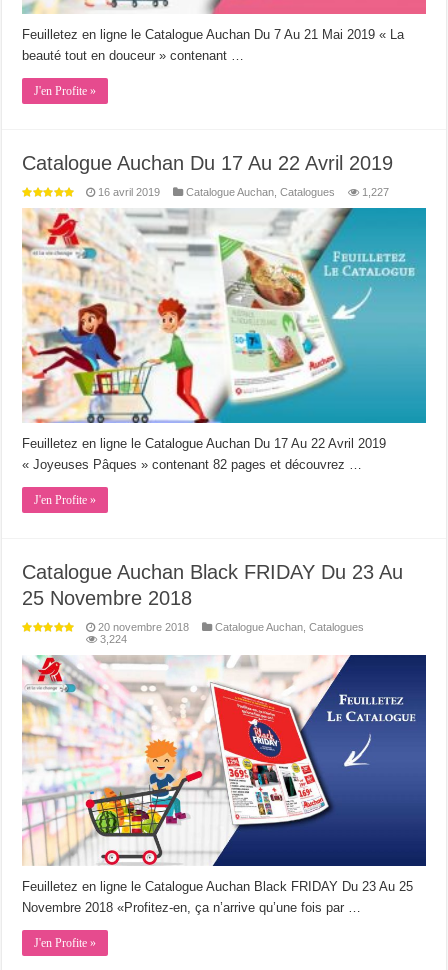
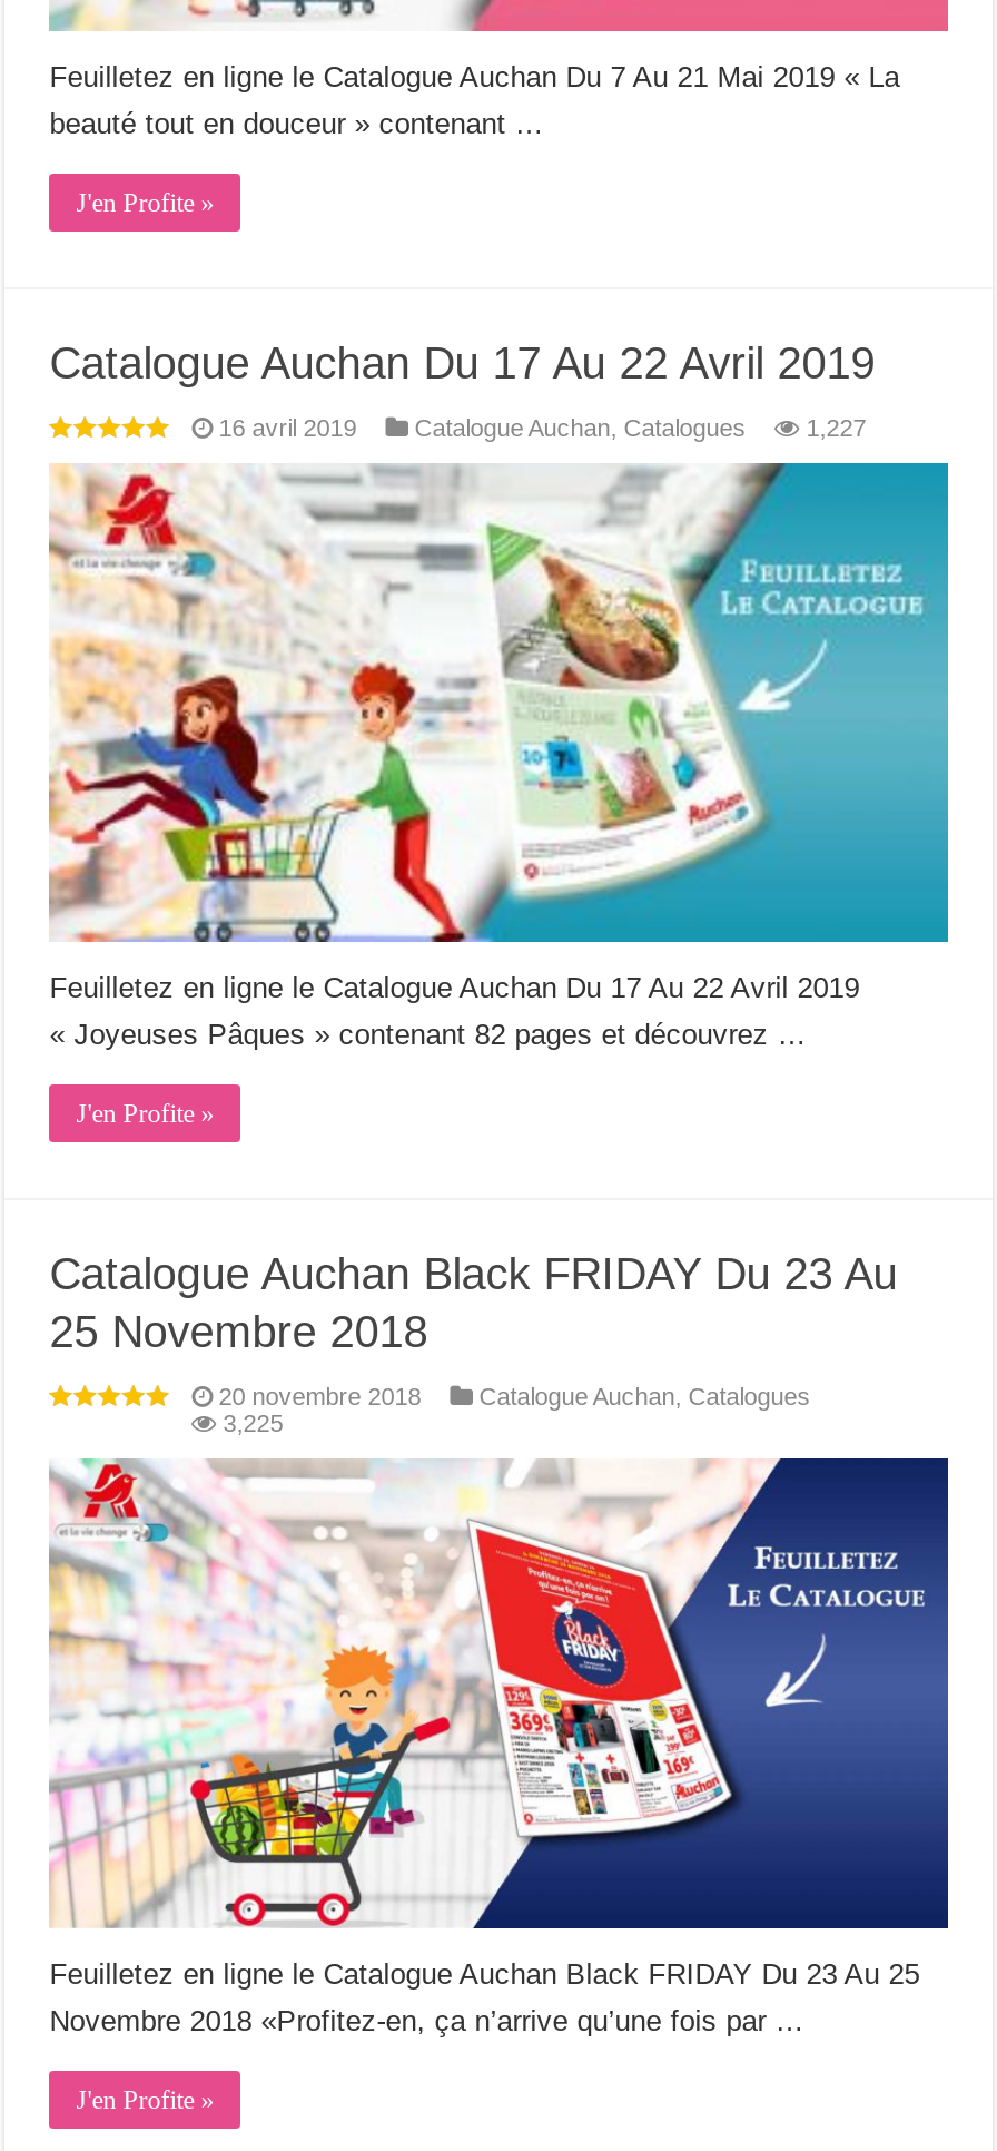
[100,633,127,645] 3,224 -> [223,1409,283,1436] 3,225

